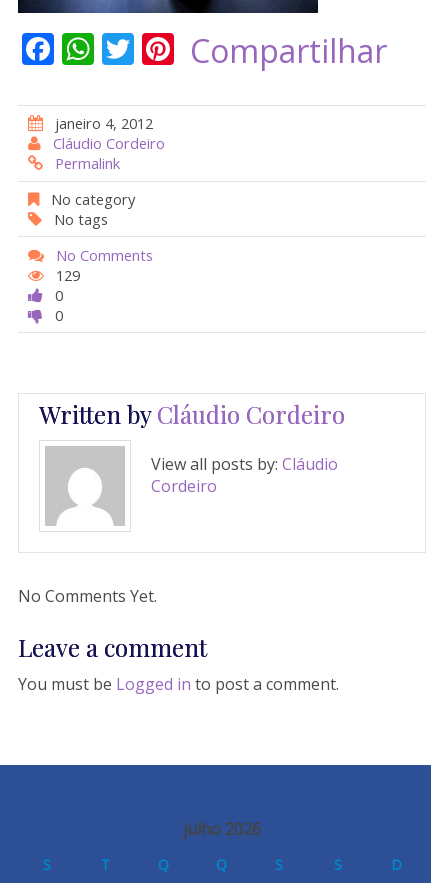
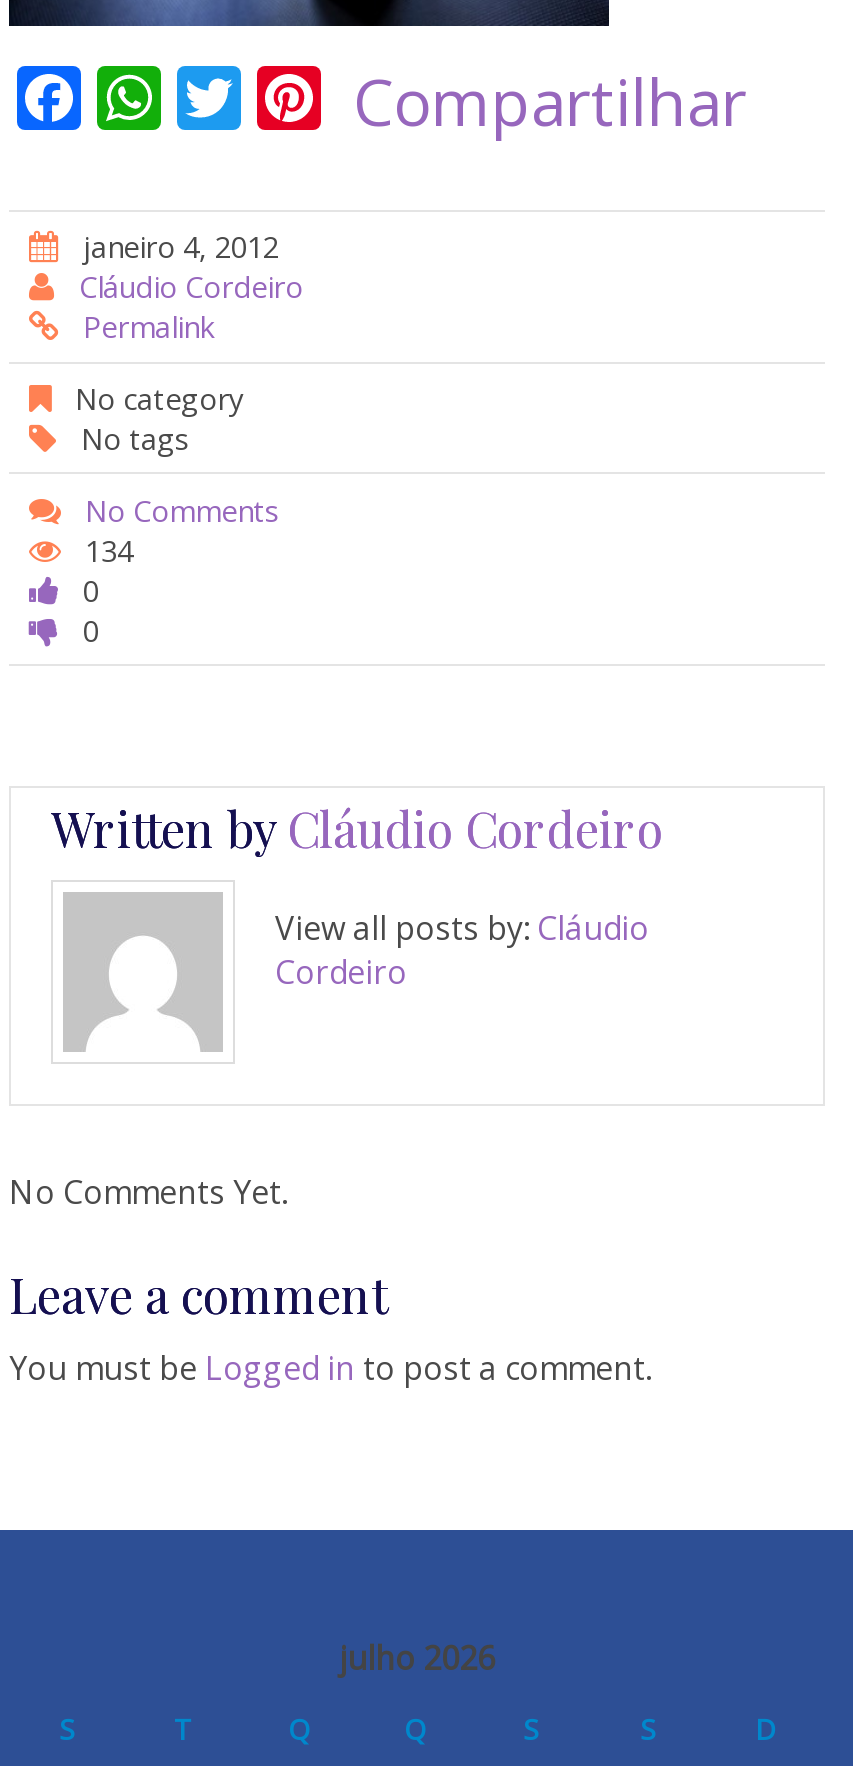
[52,265,80,285] 129 -> [77,529,133,569] 134

